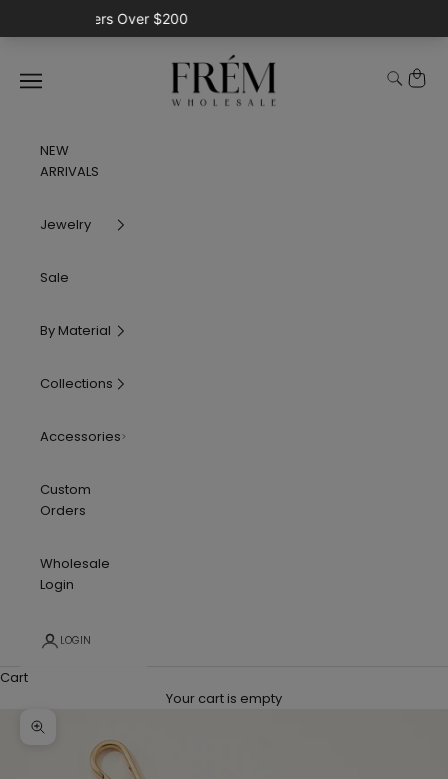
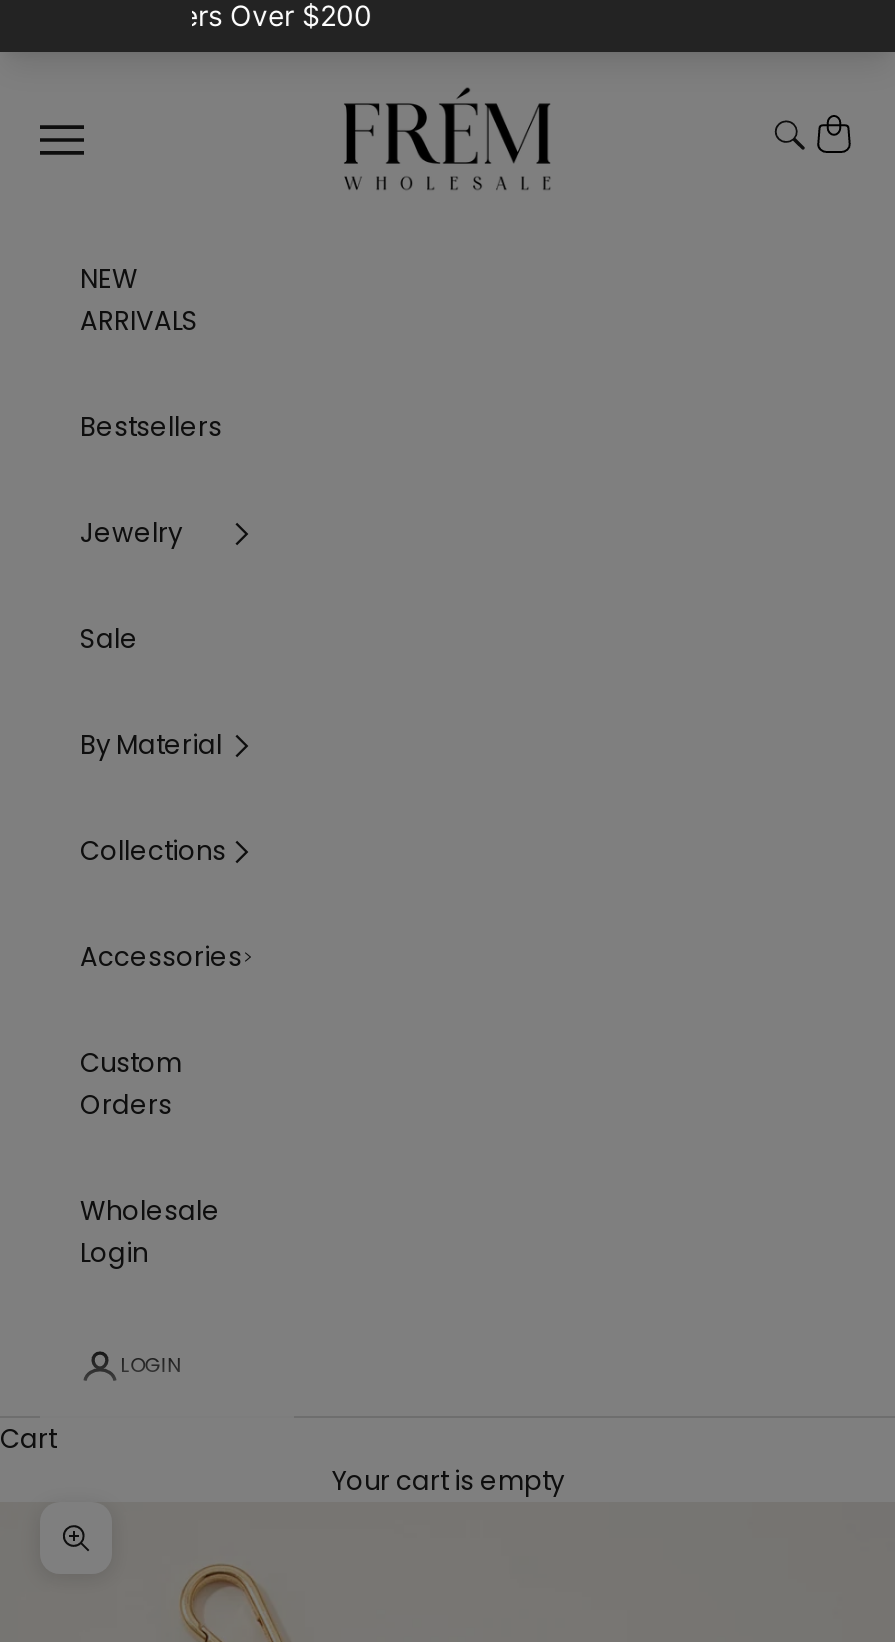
none -> [80,408,222,446] Bestsellers

